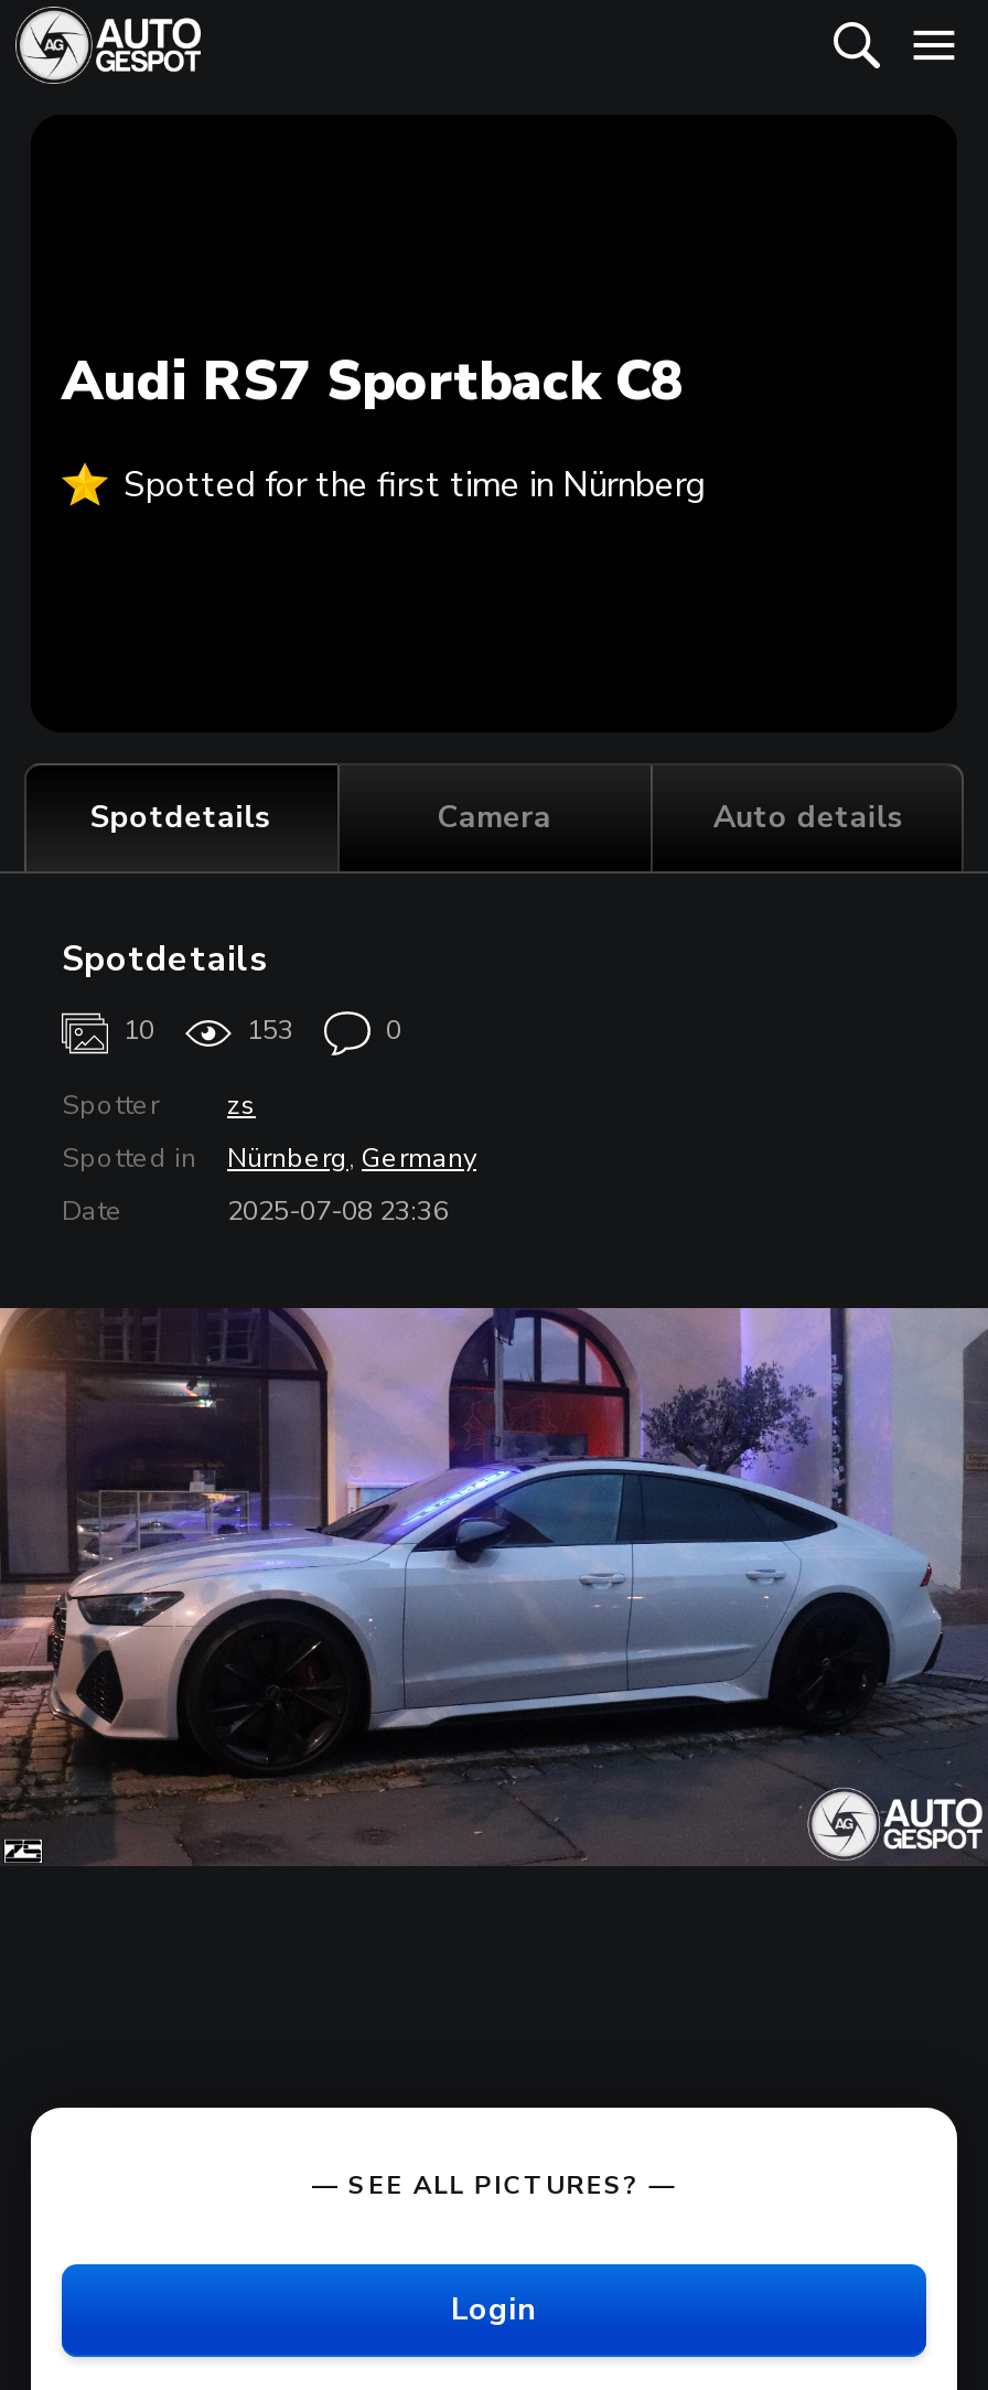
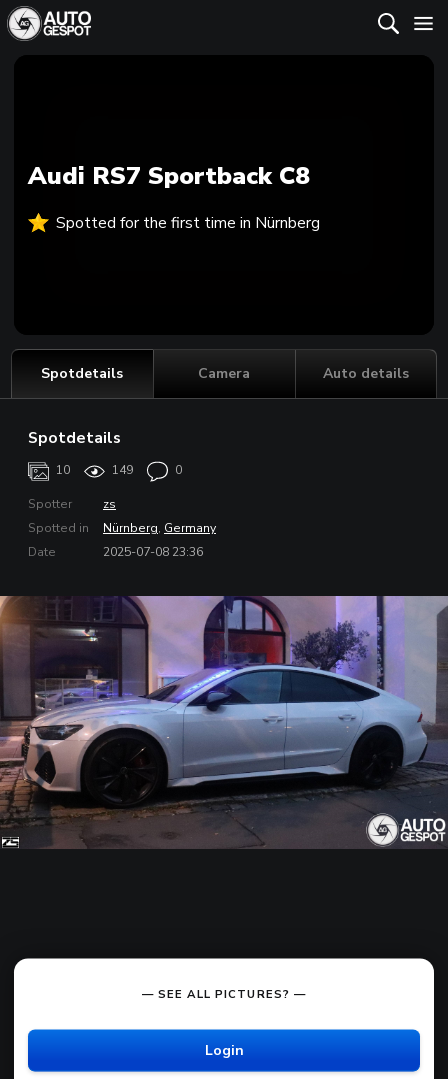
[247,1013,293,1048] 153 -> [112,462,133,478] 149

